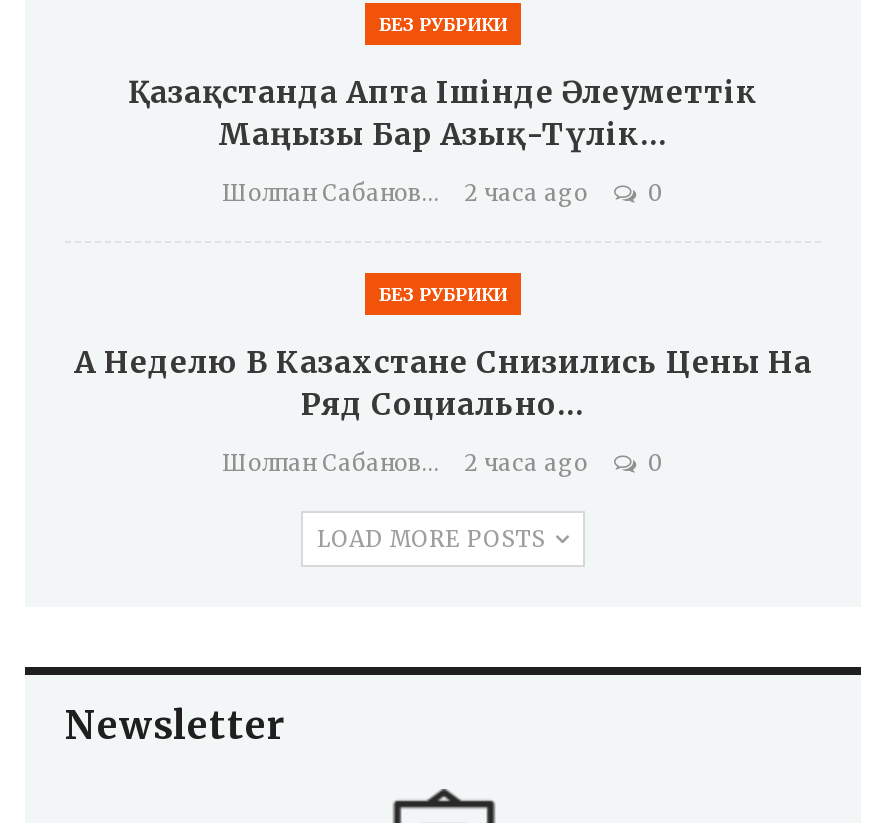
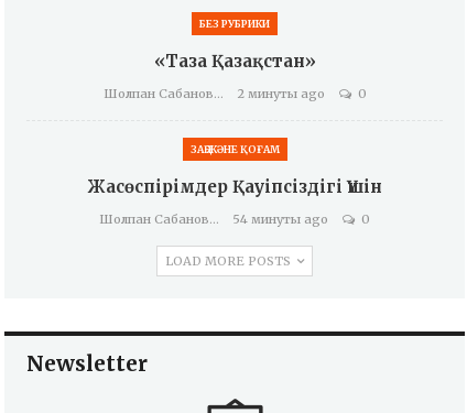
[128,74,758,154] Қазақстанда Апта Ішінде Әлеуметтік | Маңызы Бар Азық-Түлік… -> [154,51,316,72] «Таза Қазақстан»
[464,180,588,208] 2 часа ago -> [236,86,324,102] 2 минуты ago
[379,284,507,306] БЕЗ РУБРИКИ -> [190,144,279,156] ЗАҢ ЖӘНЕ ҚОҒАМ
[74,344,812,424] А Неделю В Казахстане Снизились Цены На | Ряд Социально… -> [87,177,382,198] Жасөспірімдер Қауіпсіздігі Үшін
[464,450,588,478] 2 часа ago -> [232,212,328,227] 54 минуты ago

